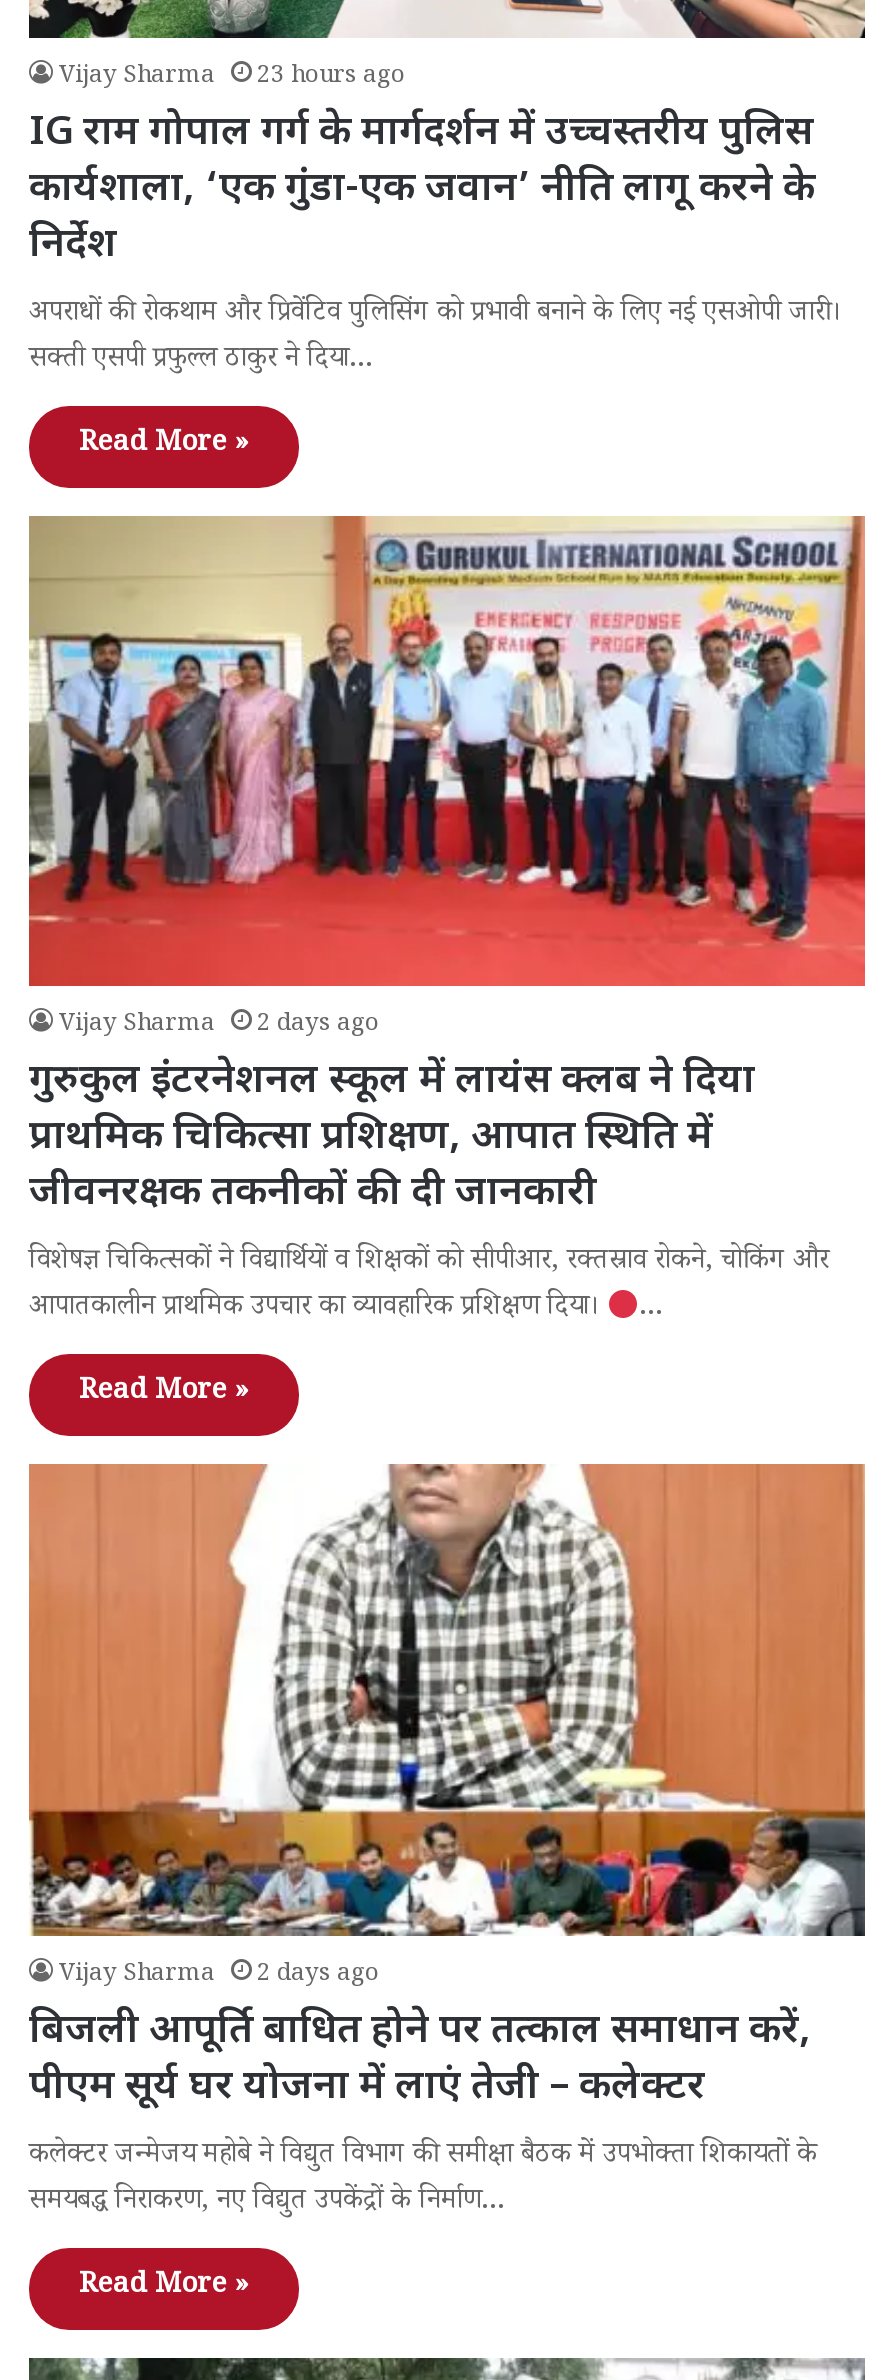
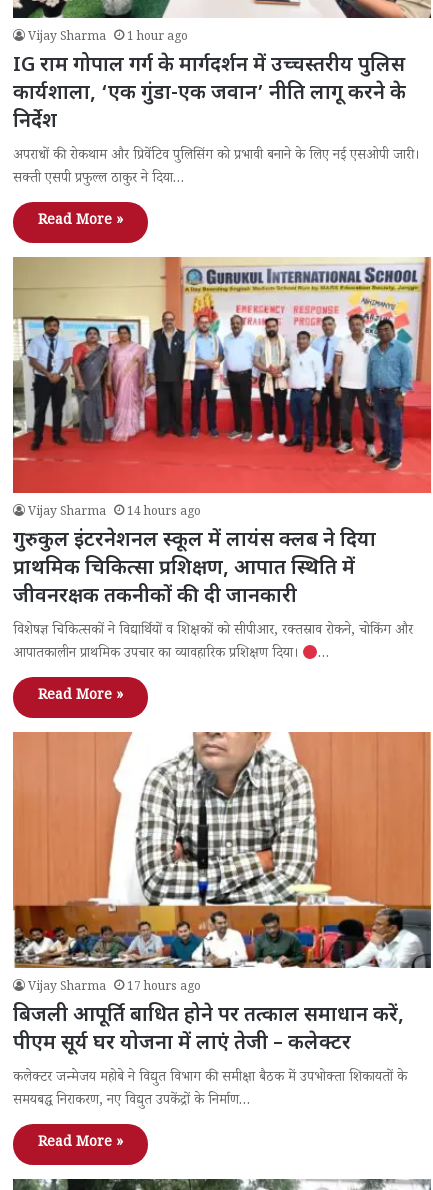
[59,59,405,97] Vijay Sharma 23 hours ago -> [28,29,188,48] Vijay Sharma 1 hour ago
[59,1008,379,1046] Vijay Sharma 2 days ago -> [28,504,201,523] Vijay Sharma 14 hours ago
[59,1958,379,1996] Vijay Sharma 2 days ago -> [28,979,201,998] Vijay Sharma 17 hours ago

